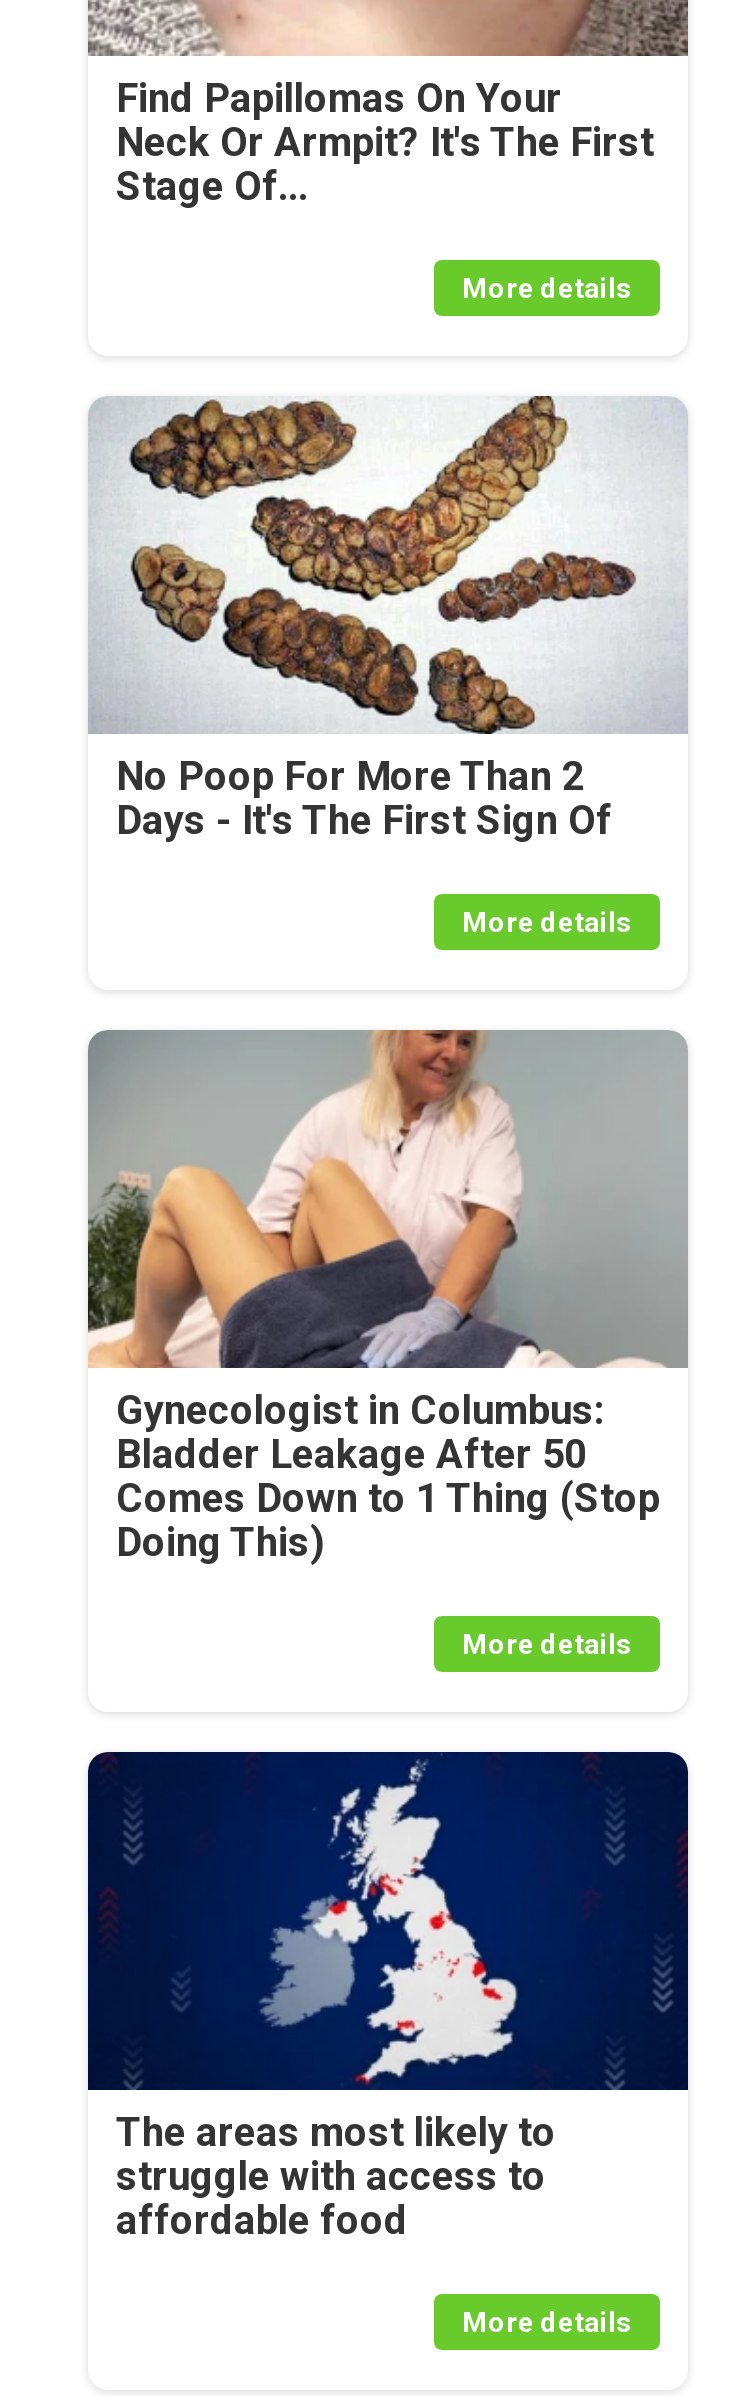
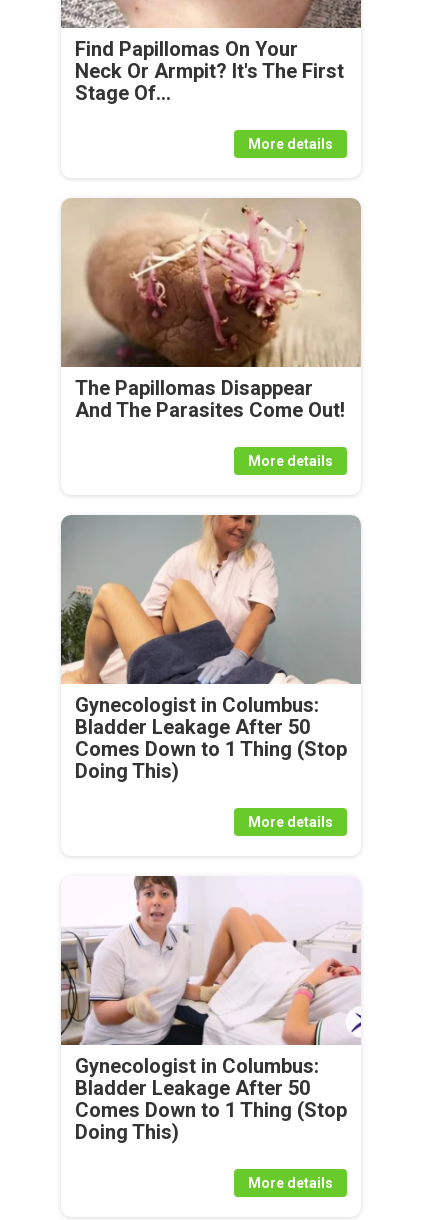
[90,396,686,844] [image] | No Poop For More Than 2 | Days - It's The First Sign Of -> [61,197,361,422] [image] | The Papillomas Disappear | And The Parasites Come Out!
[86,1750,690,2243] [image] | The areas most likely to | struggle with access to | affordable food -> [60,875,362,1143] [image] | Gynecologist in Columbus: | Bladder Leakage After 50 | Comes Down to 1 Thing (Stop | Doing This)

